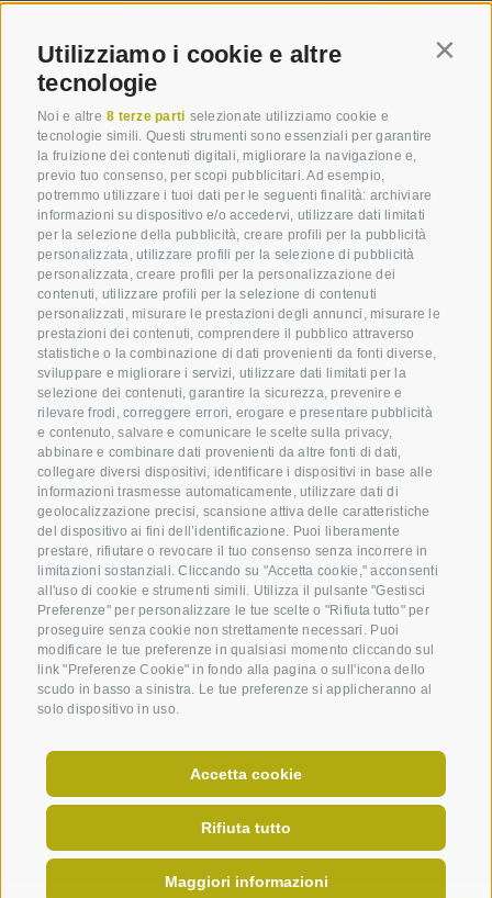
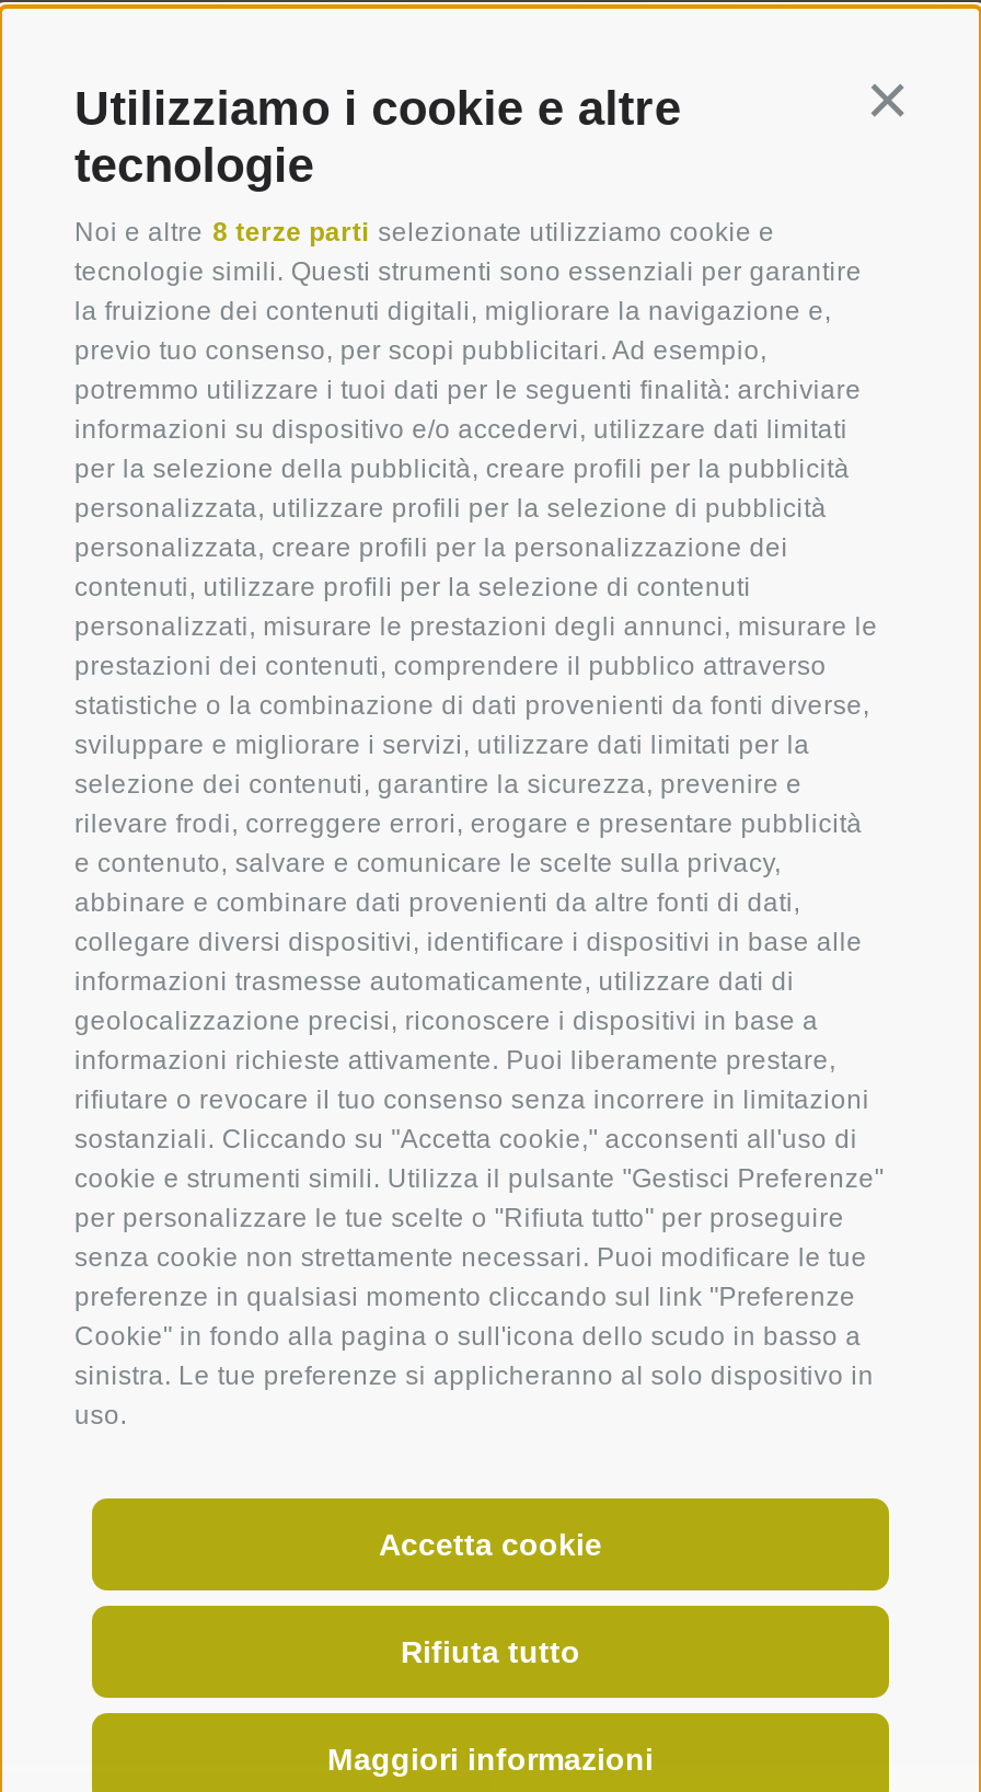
[37,504,438,717] geolocalizzazione precisi, scansione attiva delle caratteristiche | del dispositivo ai fini dell’identificazione. Puoi liberamente | prestare, rifiutare o revocare il tuo consenso senza incorrere in | limitazioni sostanziali. Cliccando su "Accetta cookie," acconsenti | all'uso di cookie e strumenti simili. Utilizza il pulsante "Gestisci | Preferenze" per personalizzare le tue scelte o "Rifiuta tutto" per | proseguire senza cookie non strettamente necessari. Puoi | modificare le tue preferenze in qualsiasi momento cliccando sul | link "Preferenze Cookie" in fondo alla pagina o sull'icona dello | scudo in basso a sinistra. Le tue preferenze si applicheranno al | solo dispositivo in uso. -> [74,1006,884,1431] geolocalizzazione precisi, riconoscere i dispositivi in base a | informazioni richieste attivamente. Puoi liberamente prestare, | rifiutare o revocare il tuo consenso senza incorrere in limitazioni | sostanziali. Cliccando su "Accetta cookie," acconsenti all'uso di | cookie e strumenti simili. Utilizza il pulsante "Gestisci Preferenze" | per personalizzare le tue scelte o "Rifiuta tutto" per proseguire | senza cookie non strettamente necessari. Puoi modificare le tue | preferenze in qualsiasi momento cliccando sul link "Preferenze | Cookie" in fondo alla pagina o sull'icona dello scudo in basso a | sinistra. Le tue preferenze si applicheranno al solo dispositivo in | uso.

